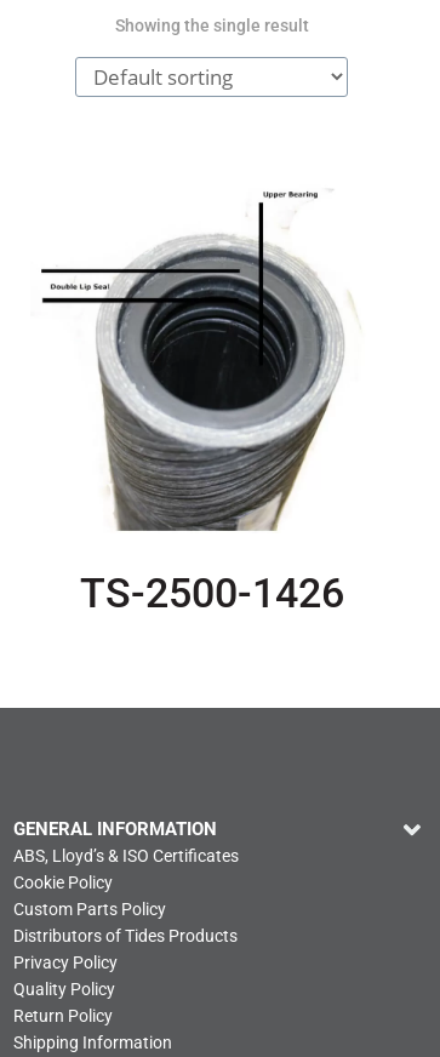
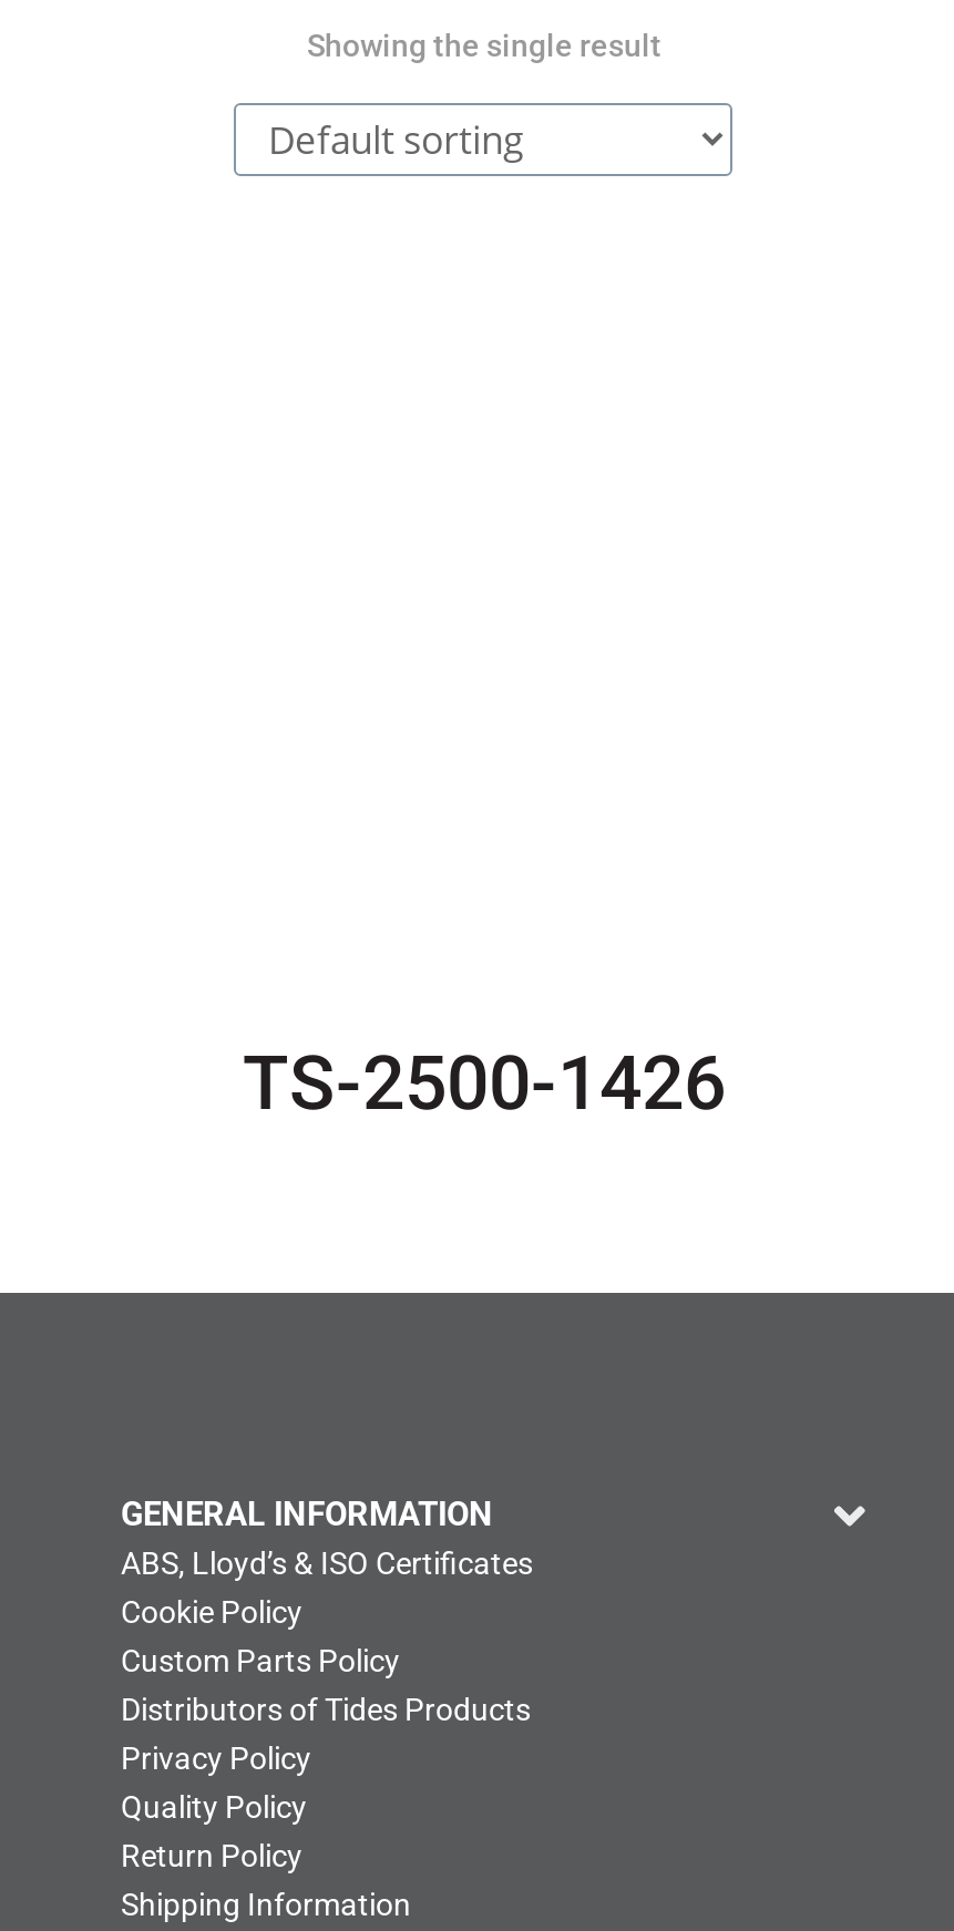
[40,190,354,532] [image] -> none

